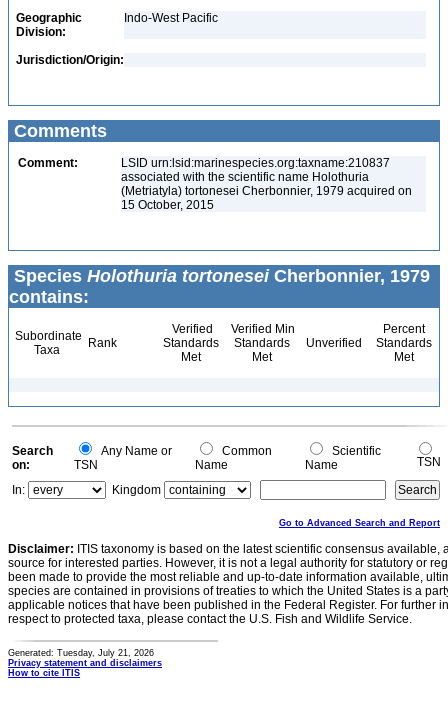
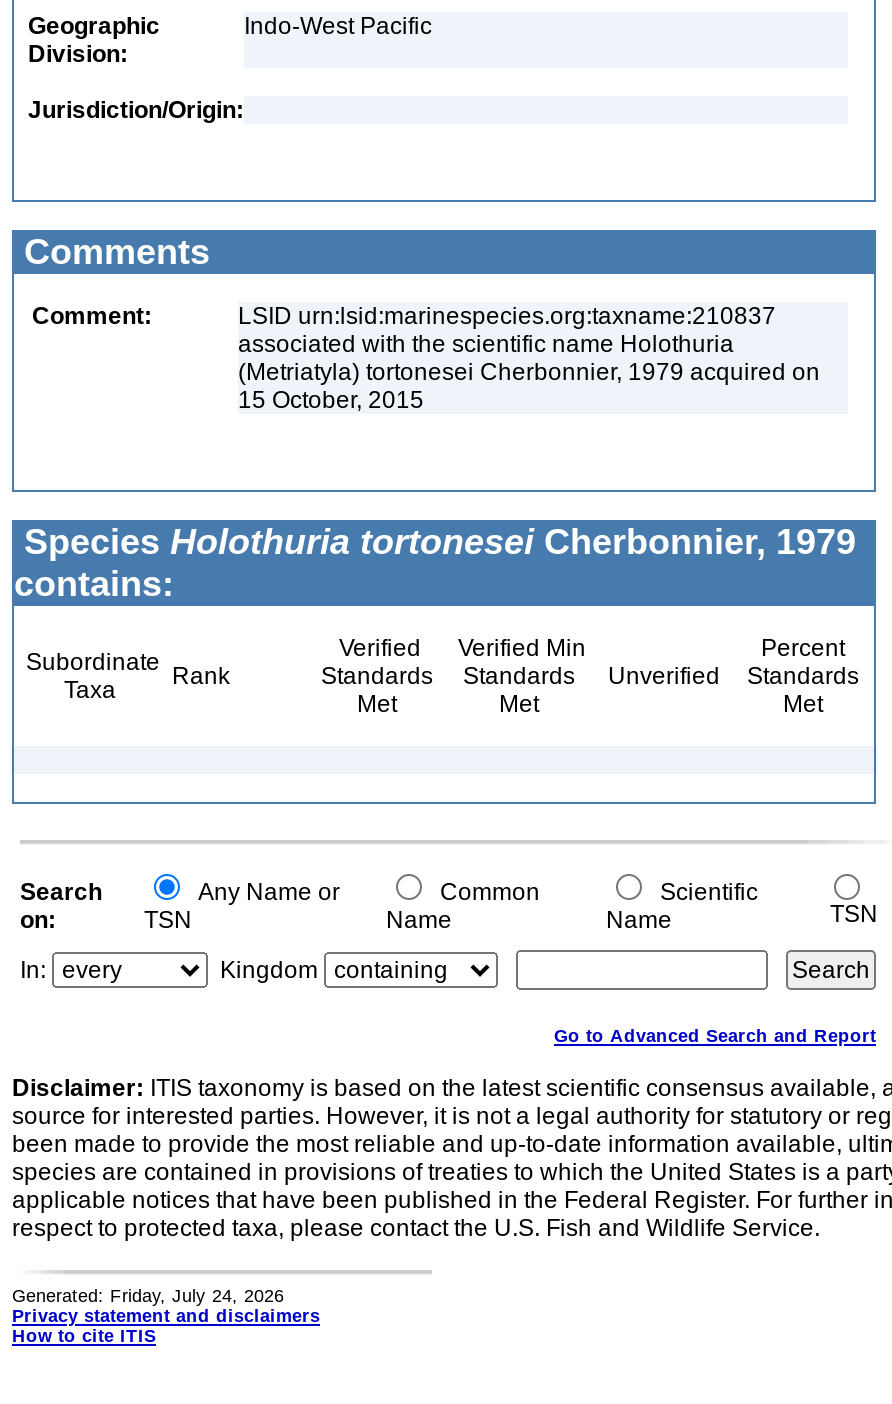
[8,648,154,658] Generated: Tuesday, July 21, 2026 -> [12,1286,284,1306] Generated: Friday, July 24, 2026

